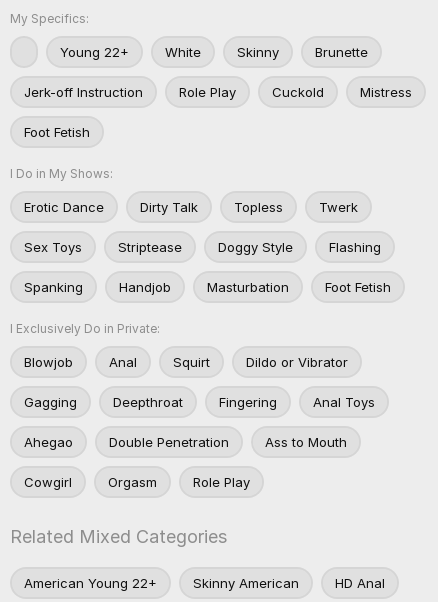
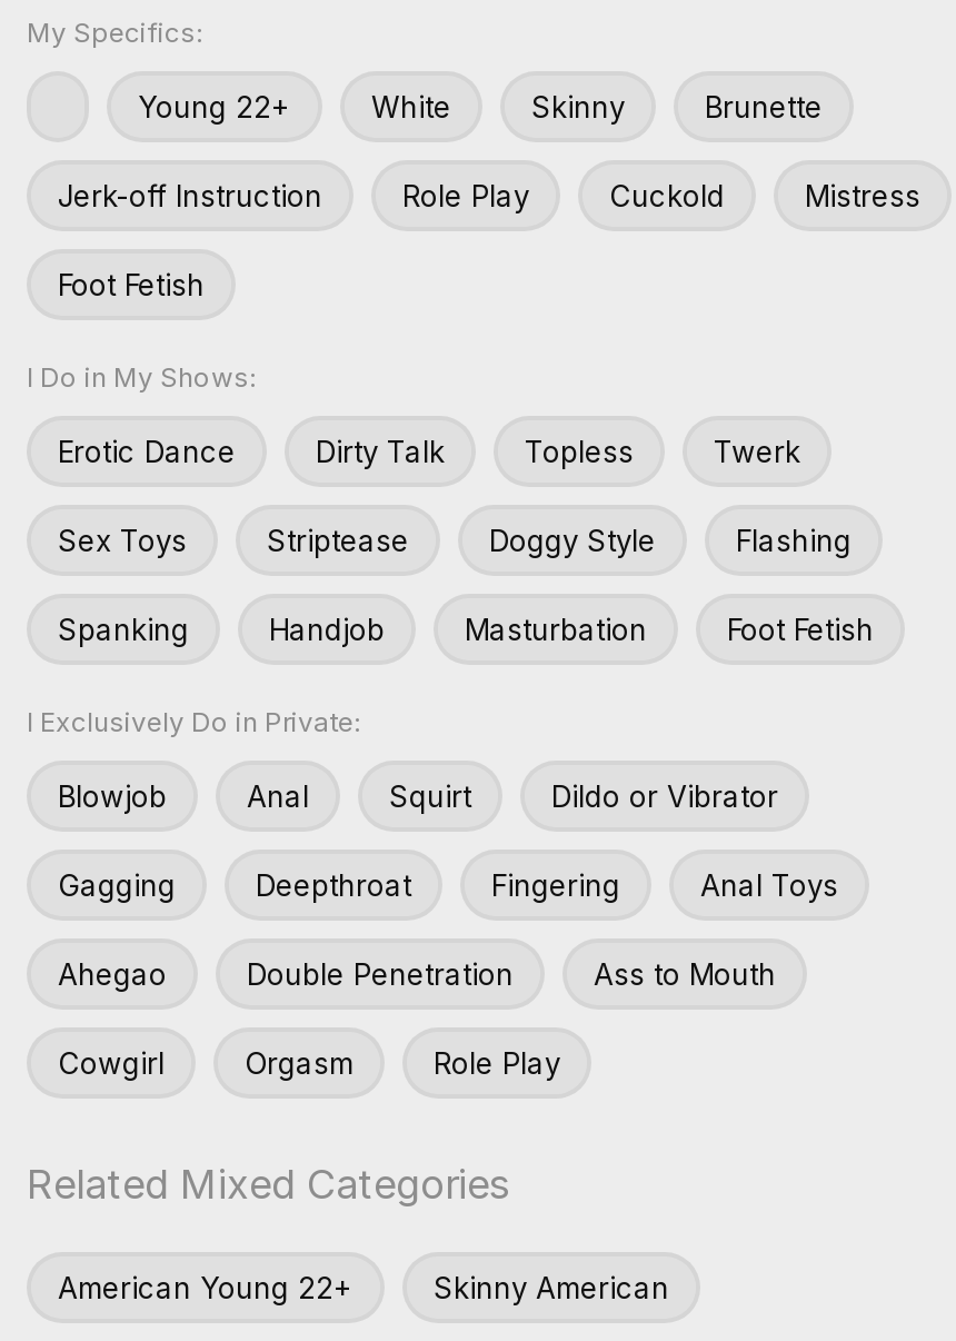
[335,574,385,590] HD Anal -> none

